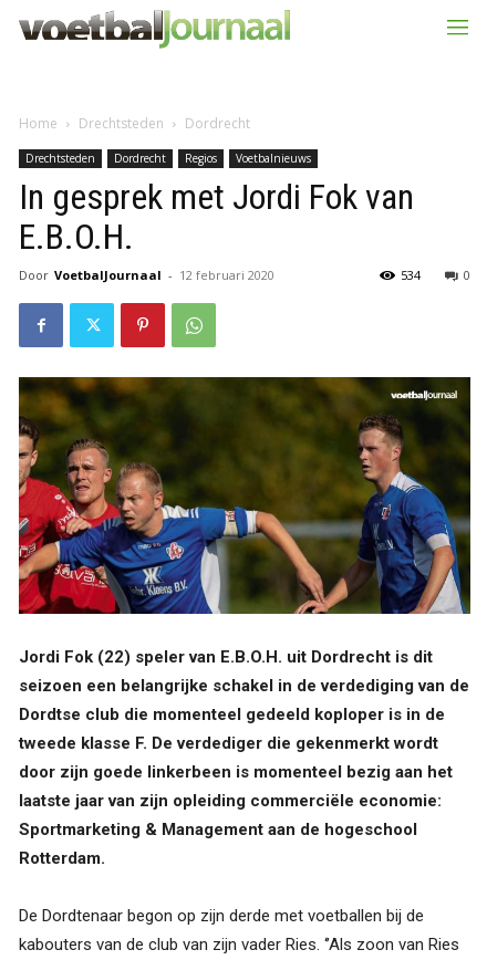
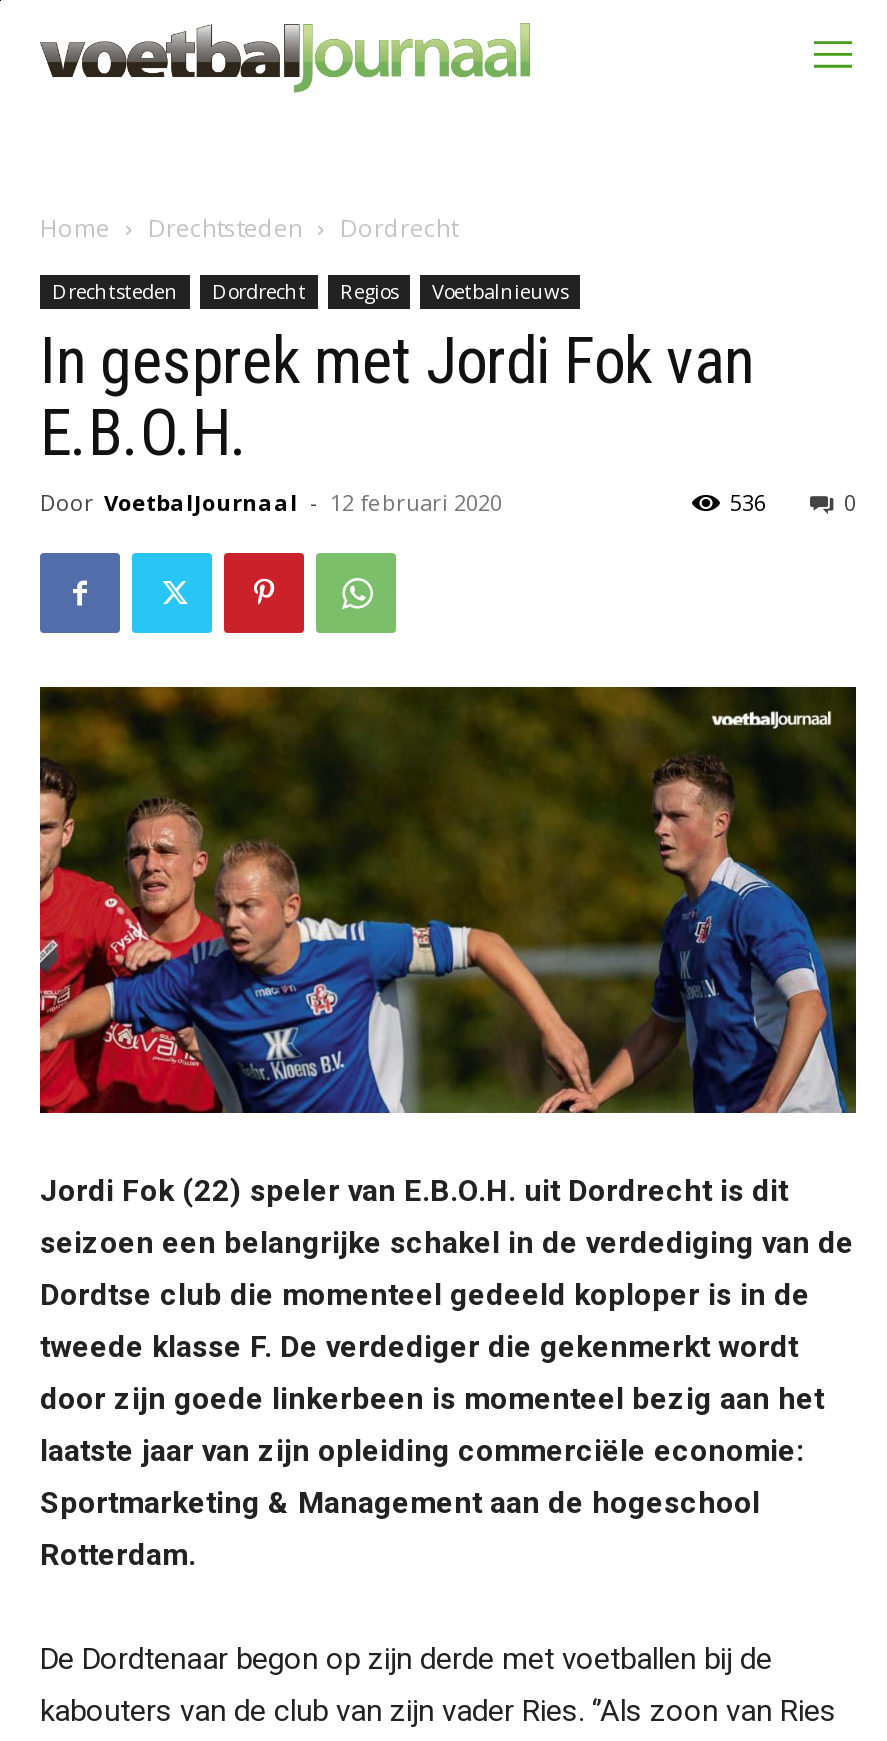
[401,267,421,283] 534 -> [730,488,766,518] 536

